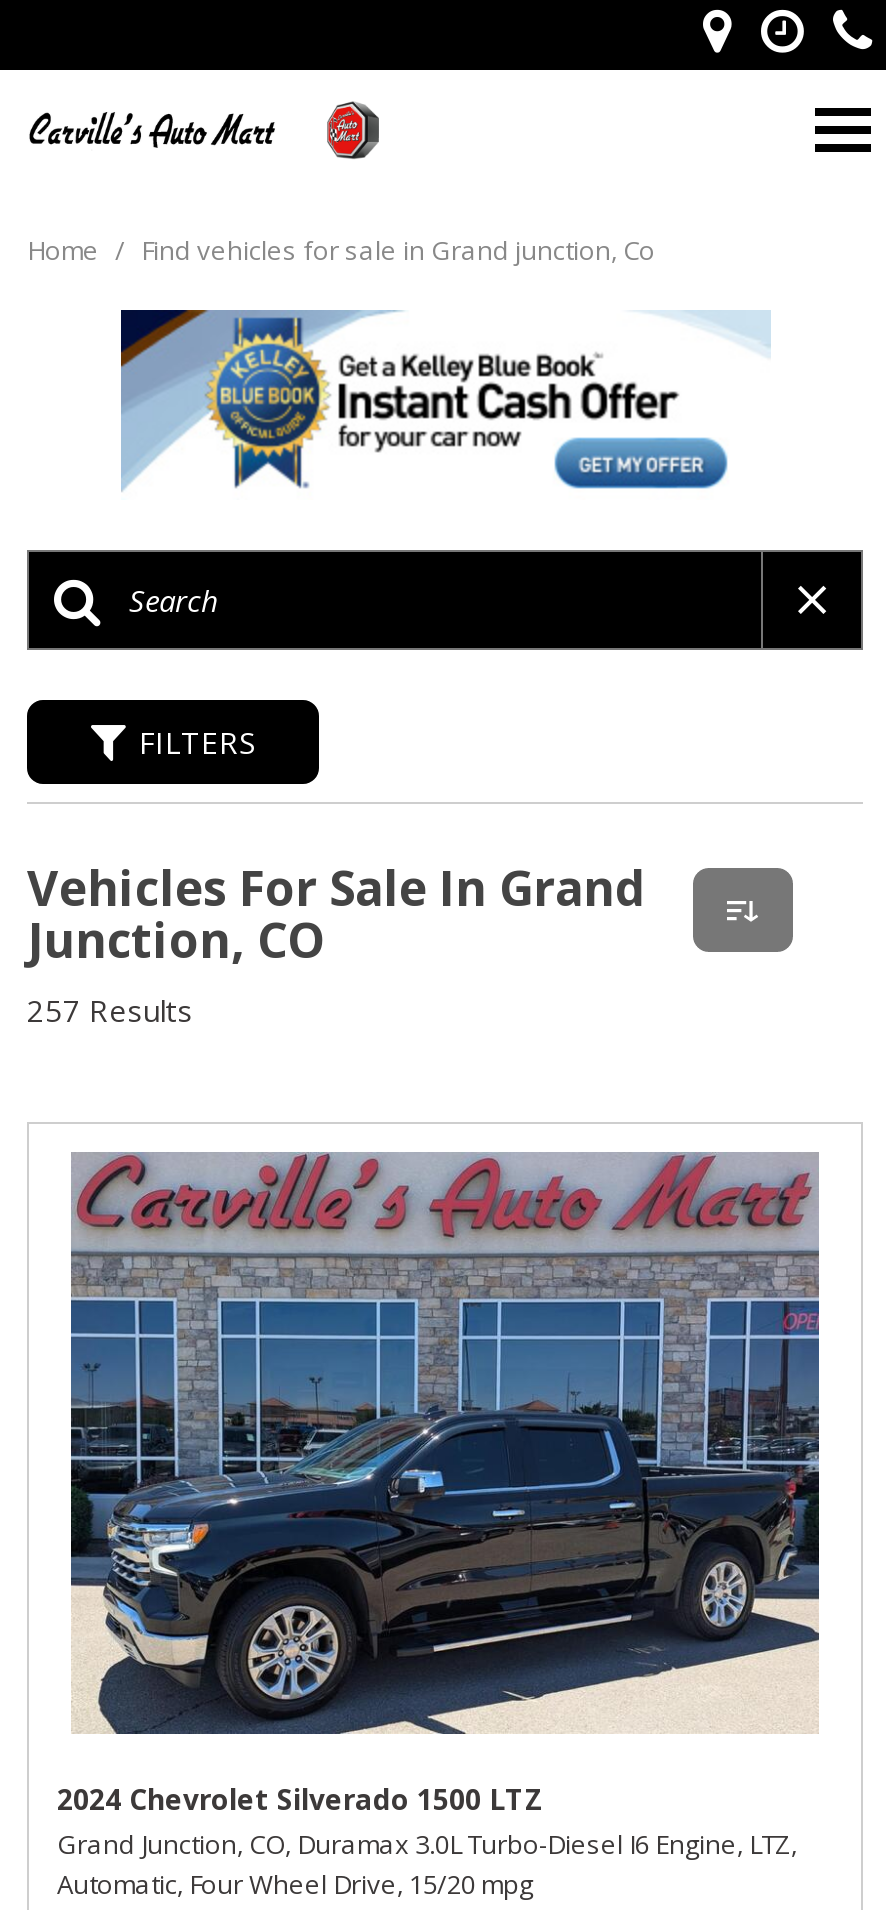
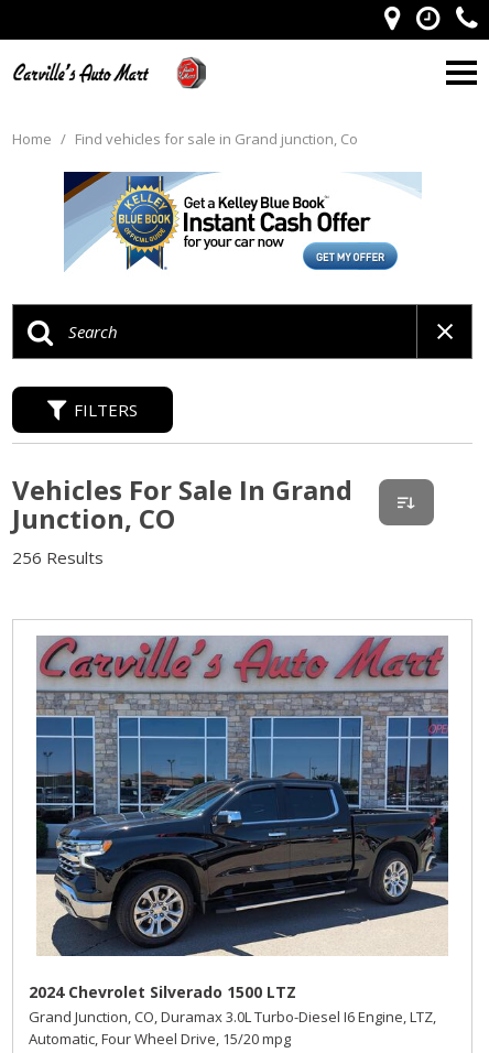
[27,990,193,1030] 257 Results -> [12,546,104,568] 256 Results

